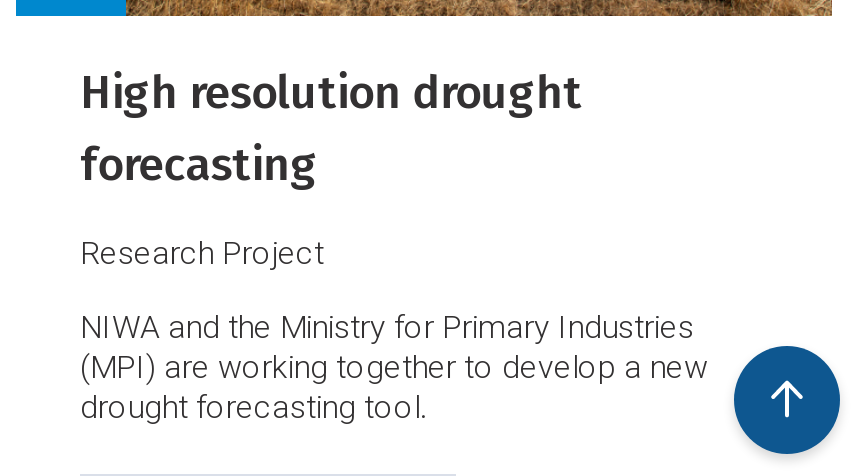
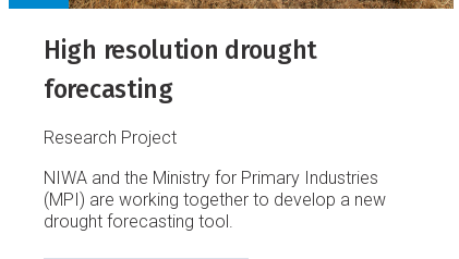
[732,344,842,458] [image] -> none

